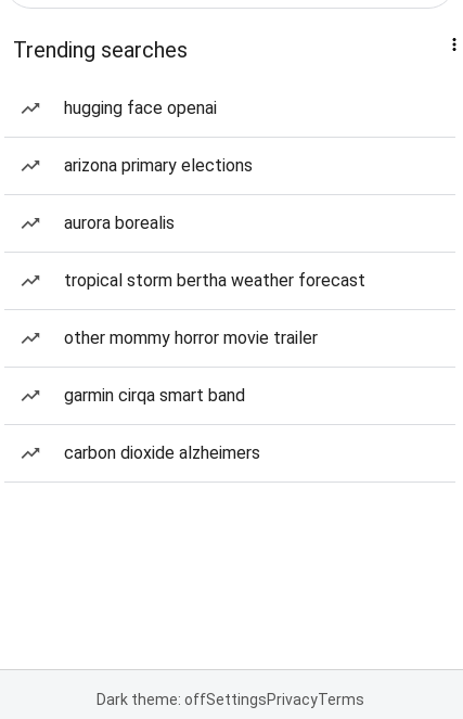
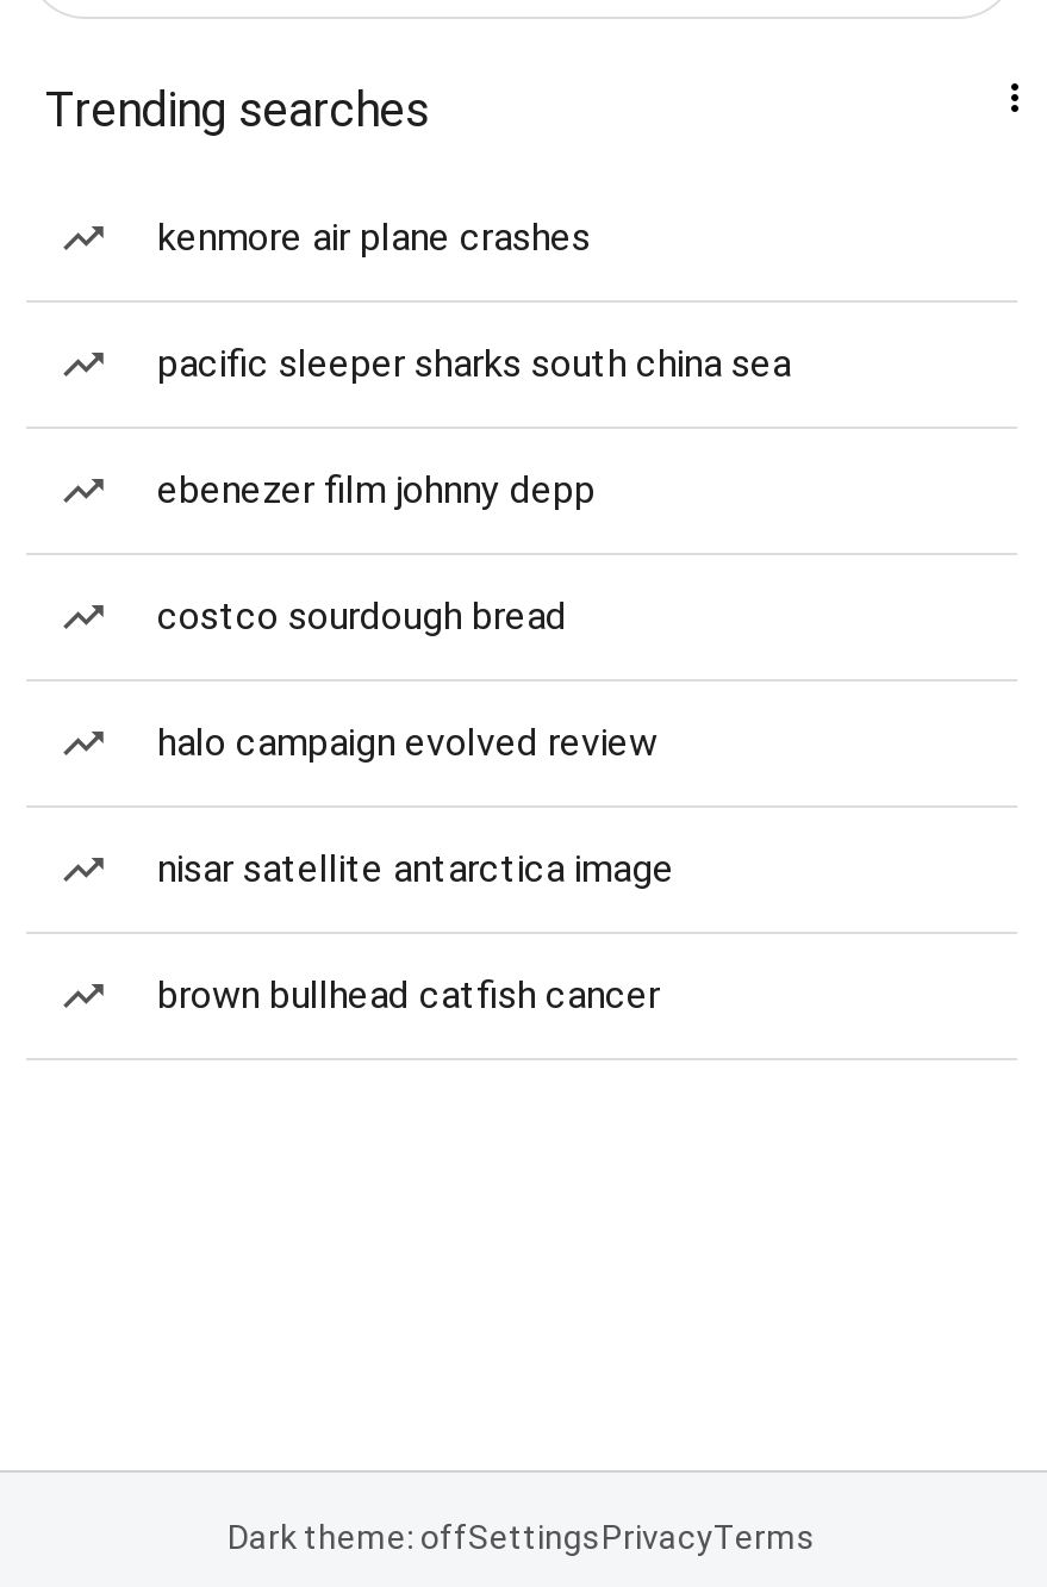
[64,98,217,118] hugging face openai -> [157,214,591,260] kenmore air plane crashes
[64,155,253,176] arizona primary elections -> [157,341,791,386] pacific sleeper sharks south china sea
[64,213,175,233] aurora borealis -> [157,467,596,512] ebenezer film johnny depp
[64,270,365,291] tropical storm bertha weather forecast -> [157,593,567,639] costco sourdough bread
[64,328,318,348] other mommy horror movie trailer -> [157,720,658,765] halo campaign evolved review
[64,385,245,406] garmin cirqa smart band -> [157,846,674,891] nisar satellite antarctica image
[64,442,260,463] carbon dioxide alzheimers -> [157,972,660,1017] brown bullhead catfish cancer

